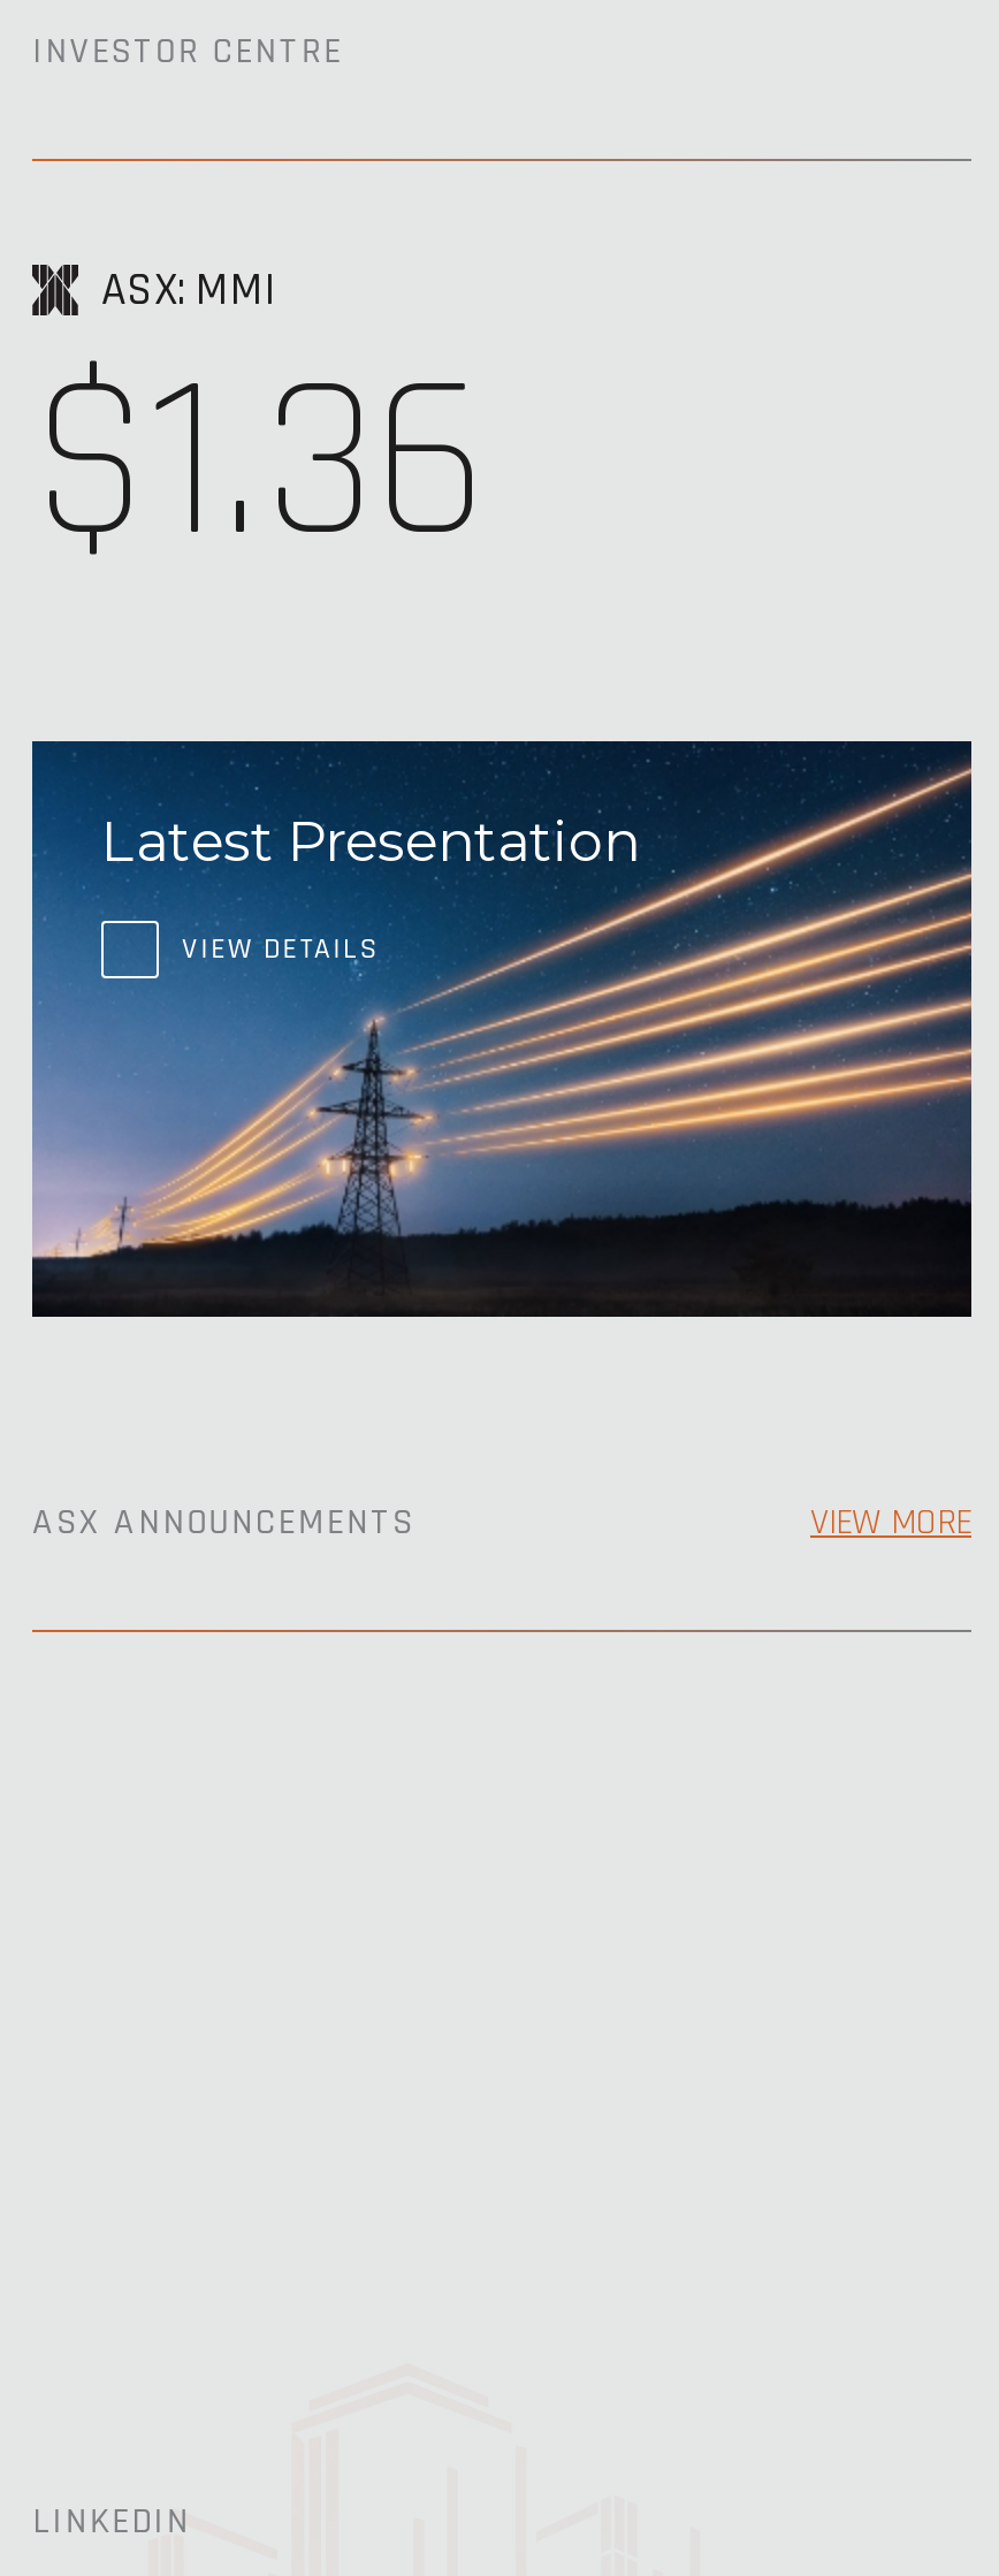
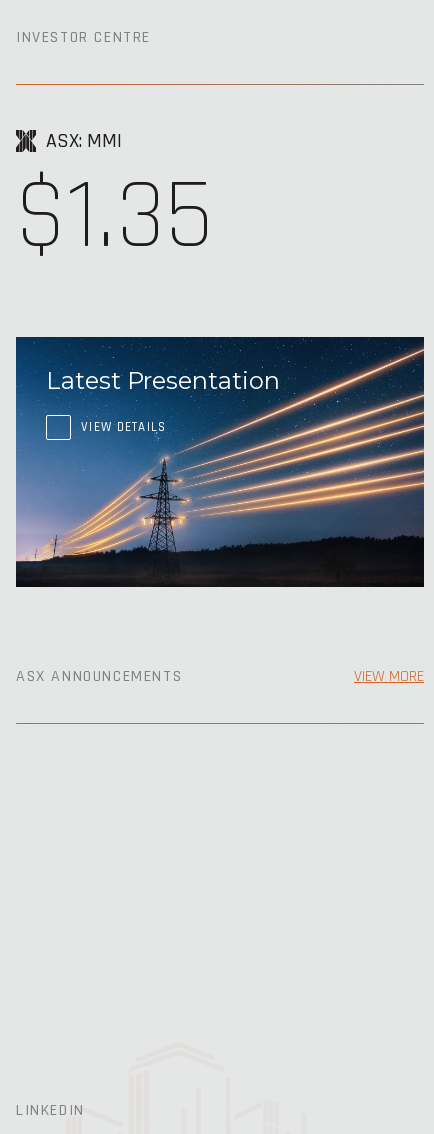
[32,318,488,612] $1.36 -> [16,153,213,281] $1.35

